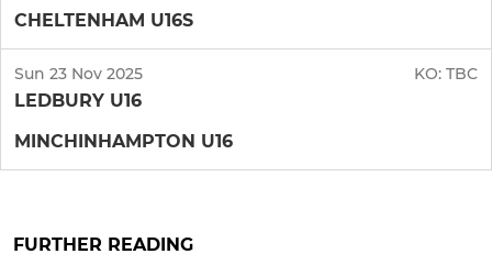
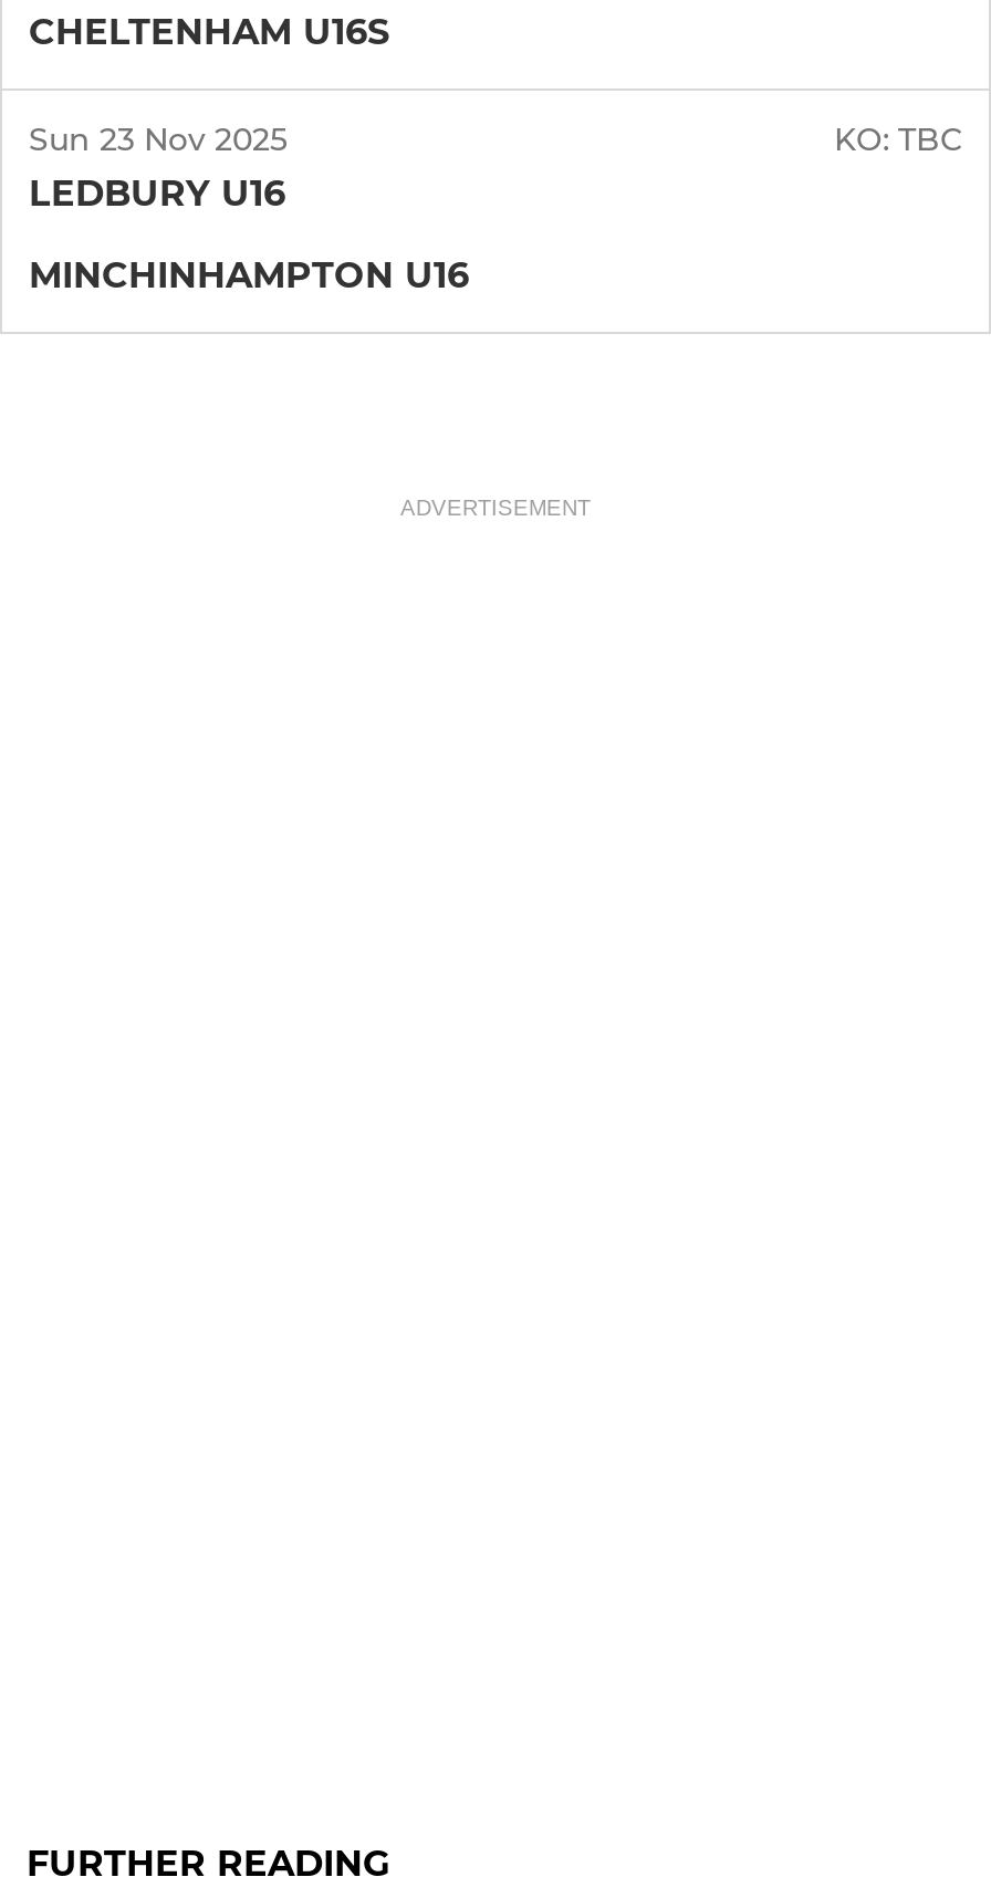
none -> [400,496,591,520] ADVERTISEMENT

